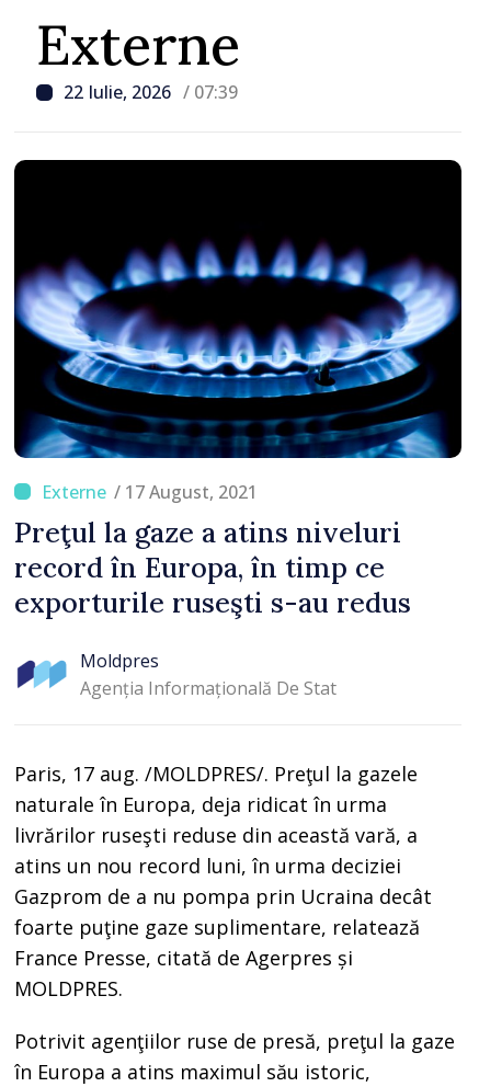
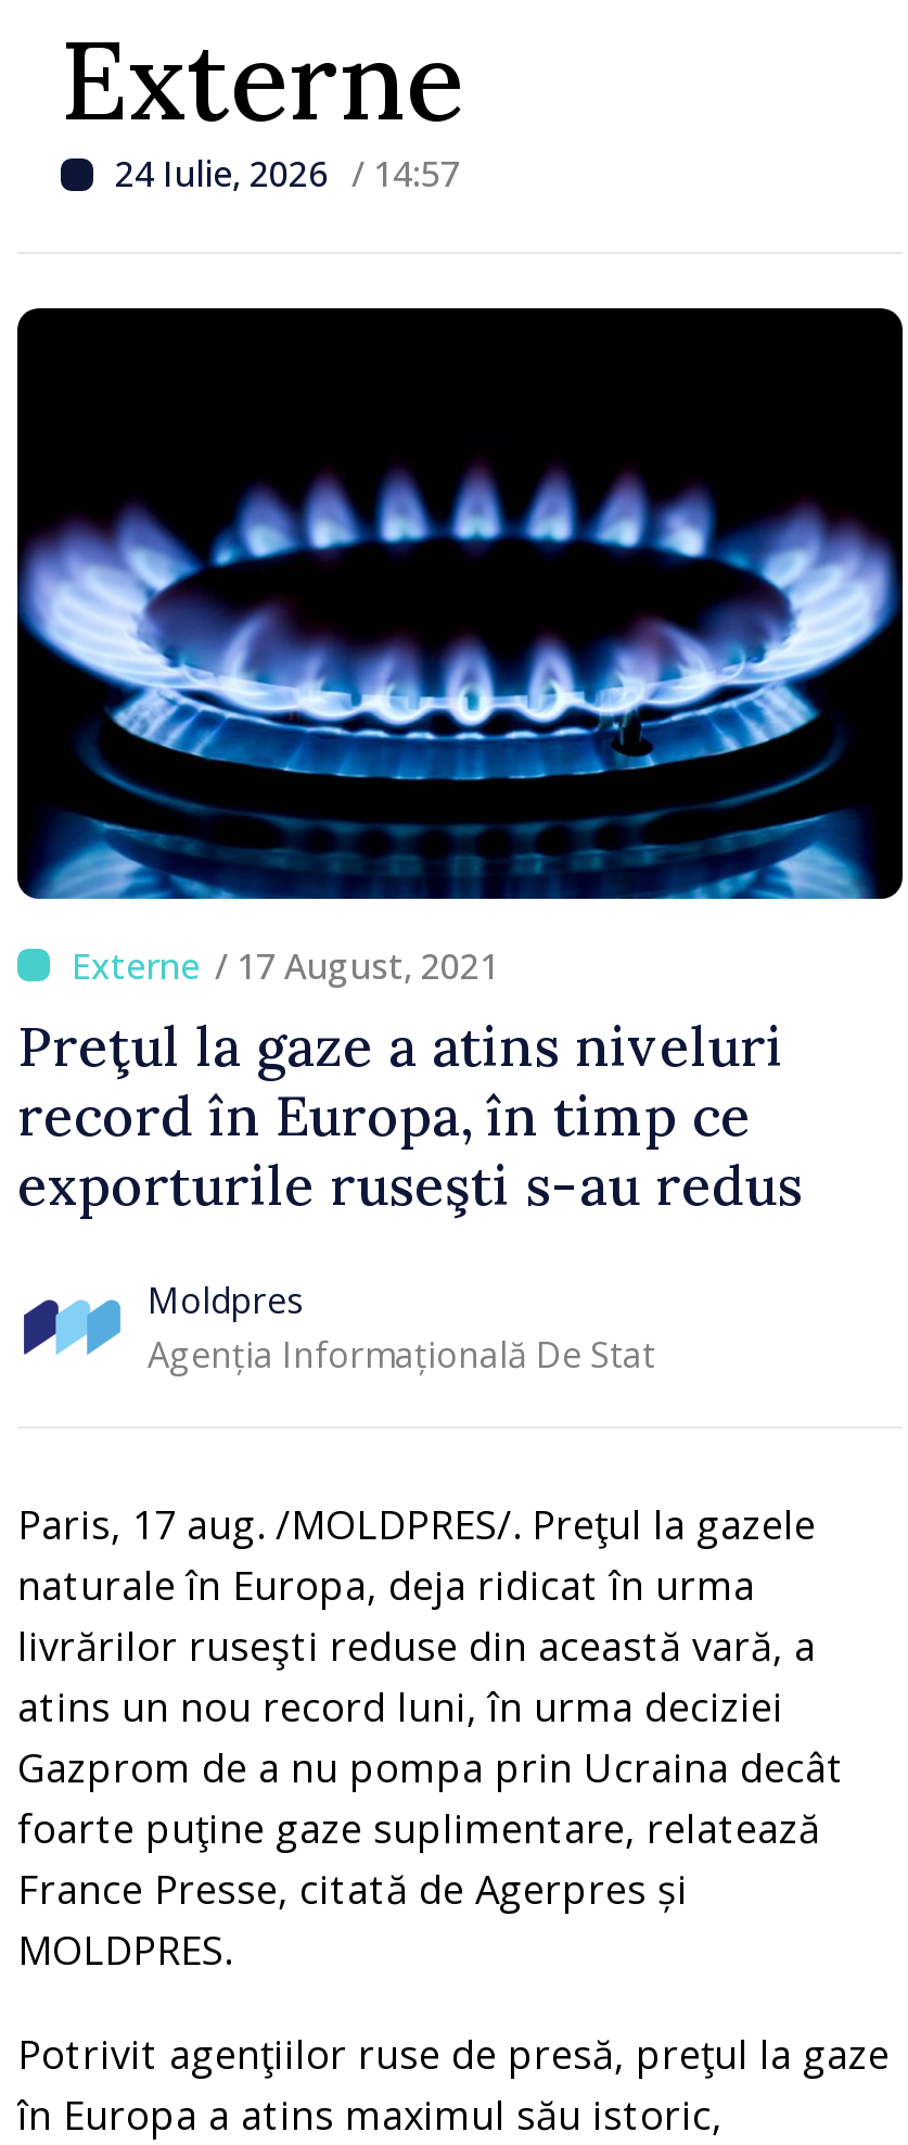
[64,80,238,104] 22 Iulie, 2026 / 07:39 -> [115,150,460,198] 24 Iulie, 2026 / 14:57

